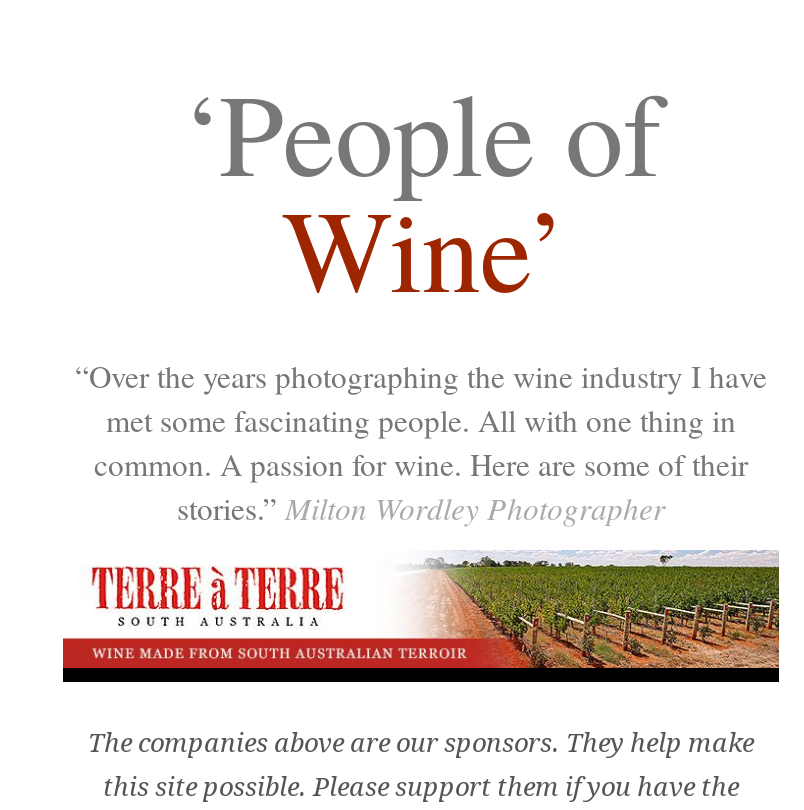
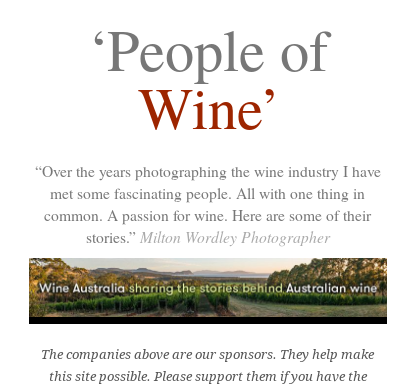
[61,550,781,670] [image] -> [28,257,388,317] [image]

